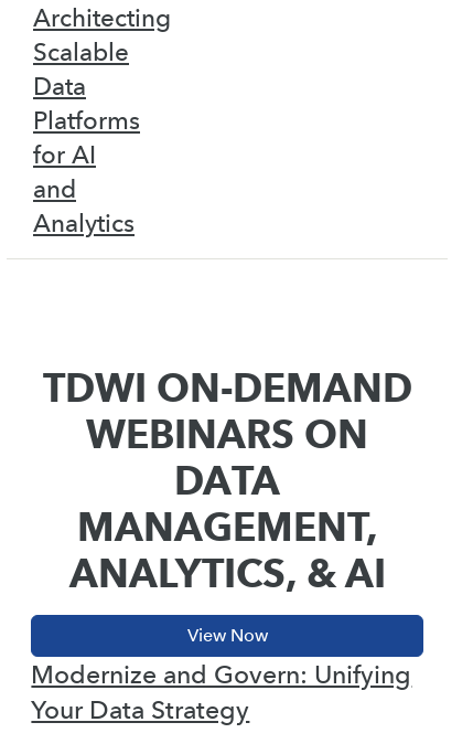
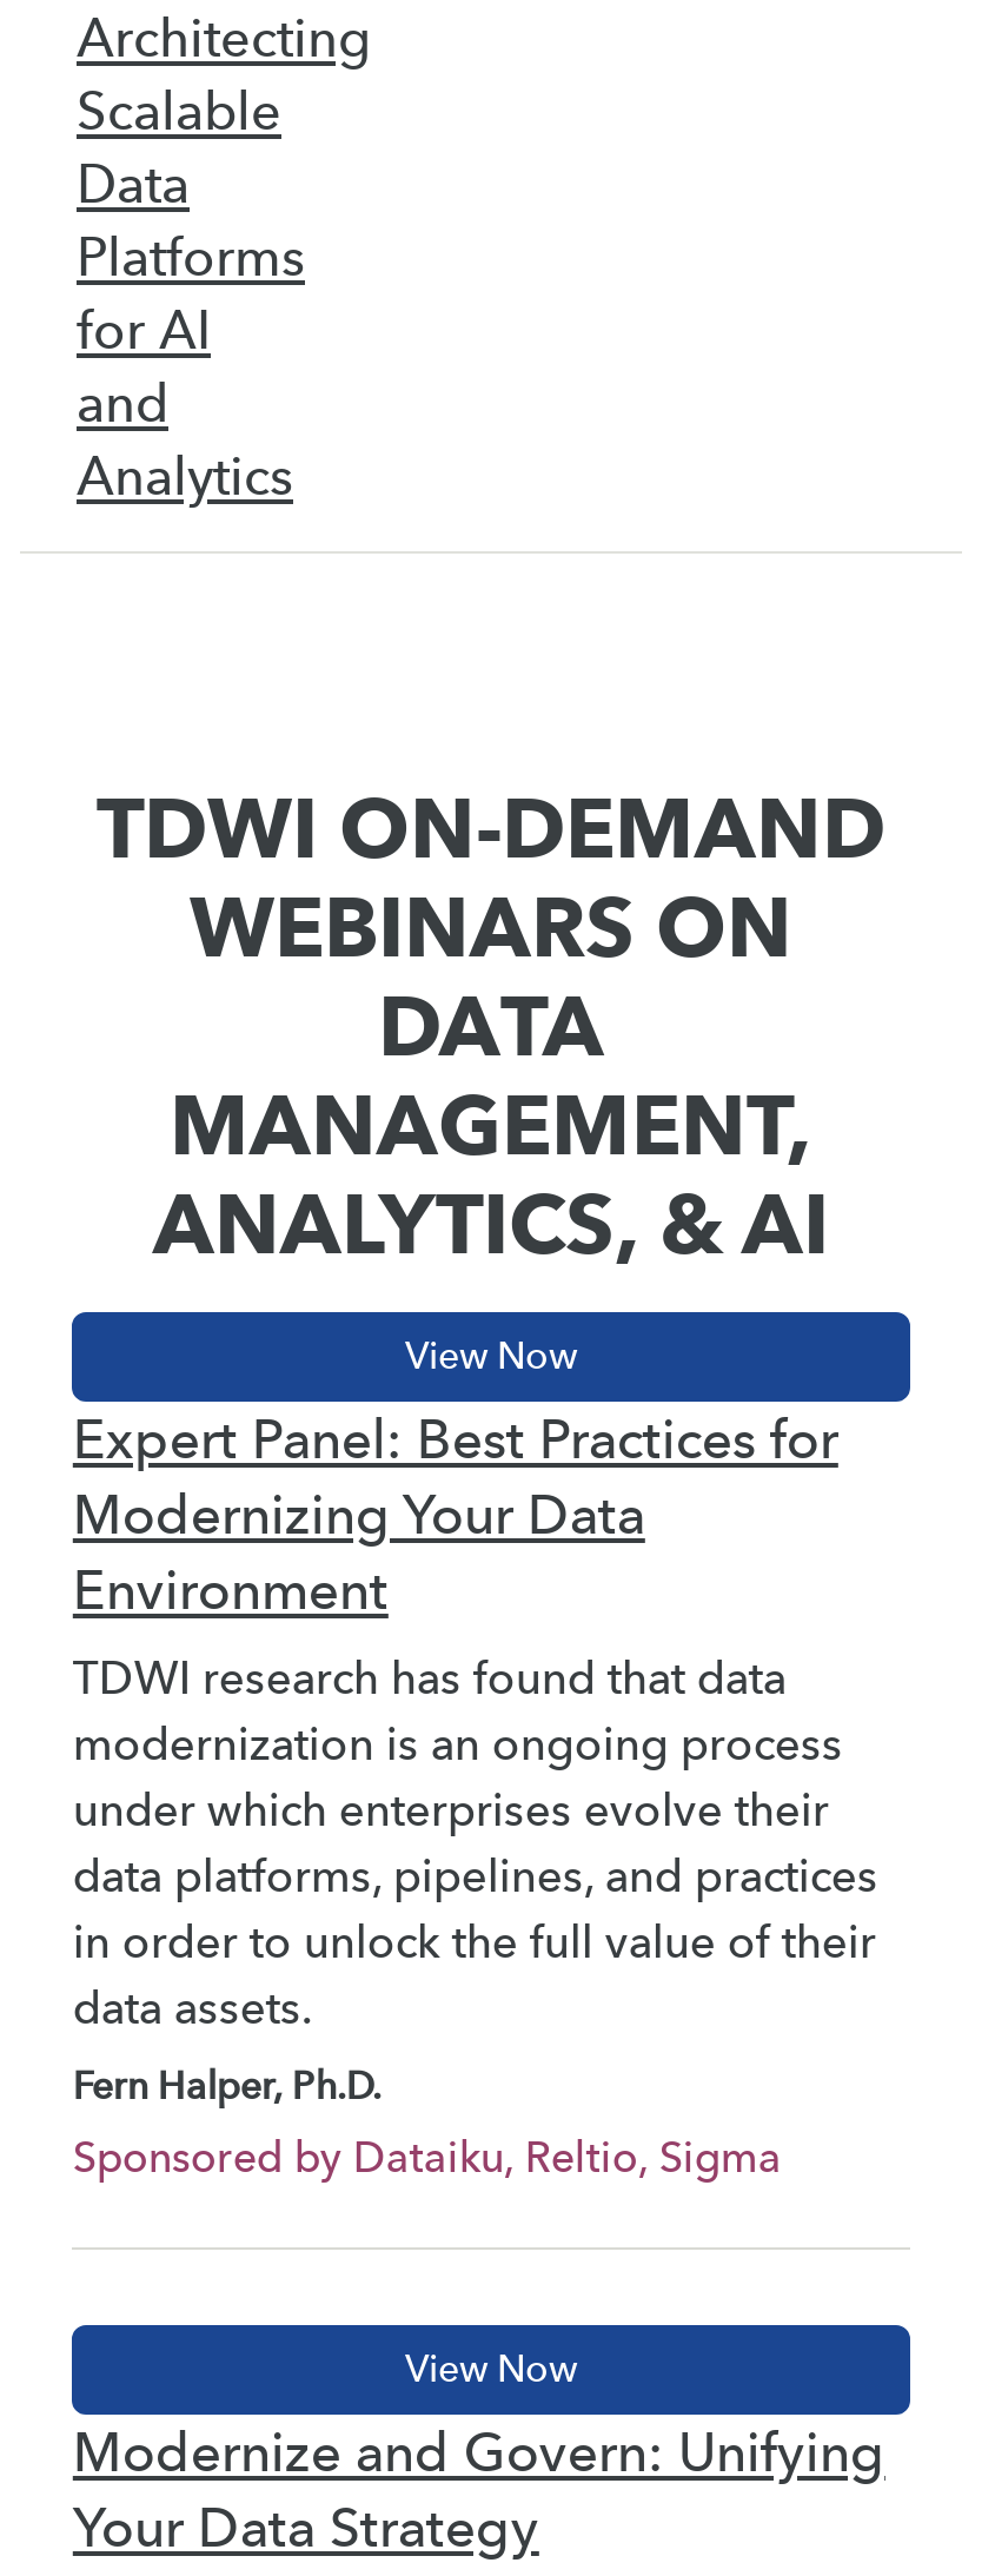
none -> [73,1406,878,2184] Expert Panel: Best Practices for | Modernizing Your Data | Environment | TDWI research has found that data | modernization is an ongoing process | under which enterprises evolve their | data platforms, pipelines, and practices | in order to unlock the full value of their | data assets. | Fern Halper, Ph.D. | Sponsored by Dataiku, Reltio, Sigma

